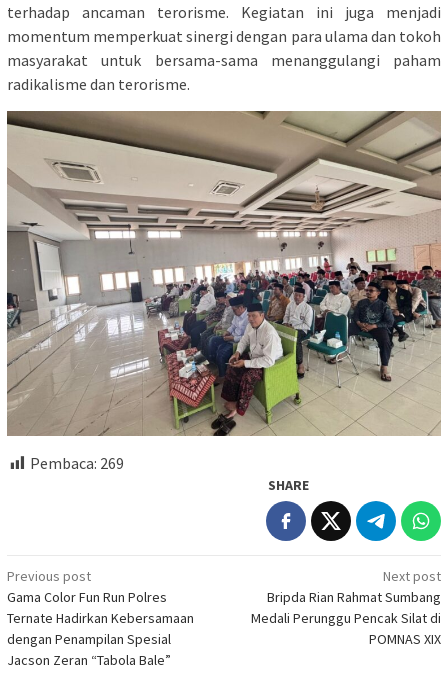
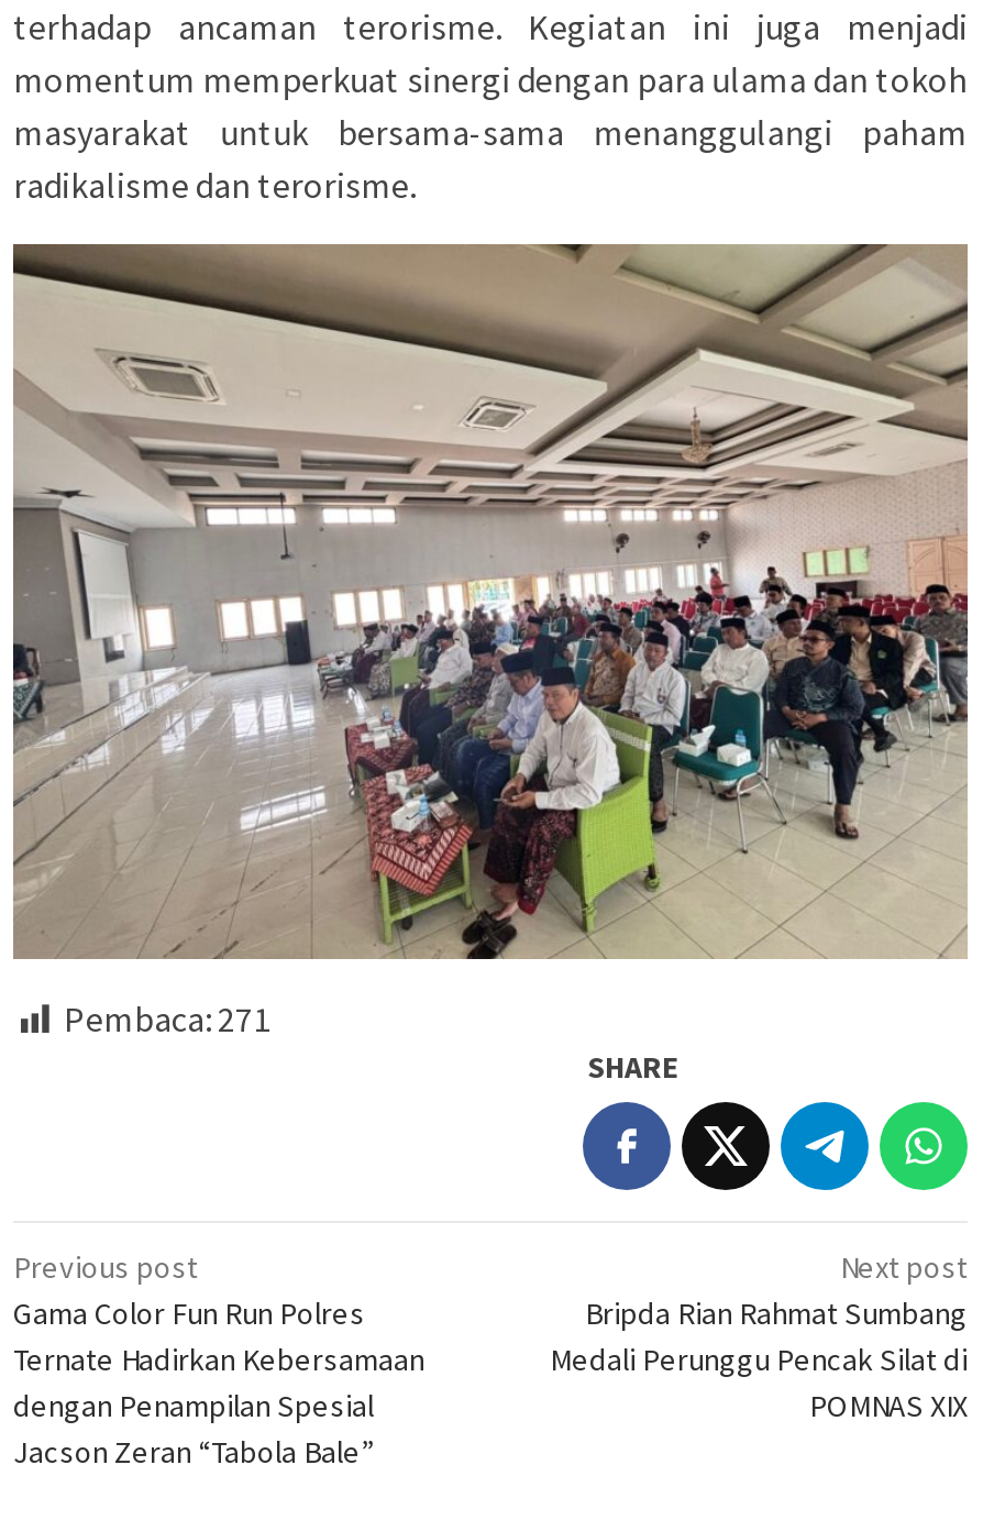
[30,453,124,473] Pembaca: 269 -> [64,997,270,1041] Pembaca: 271

